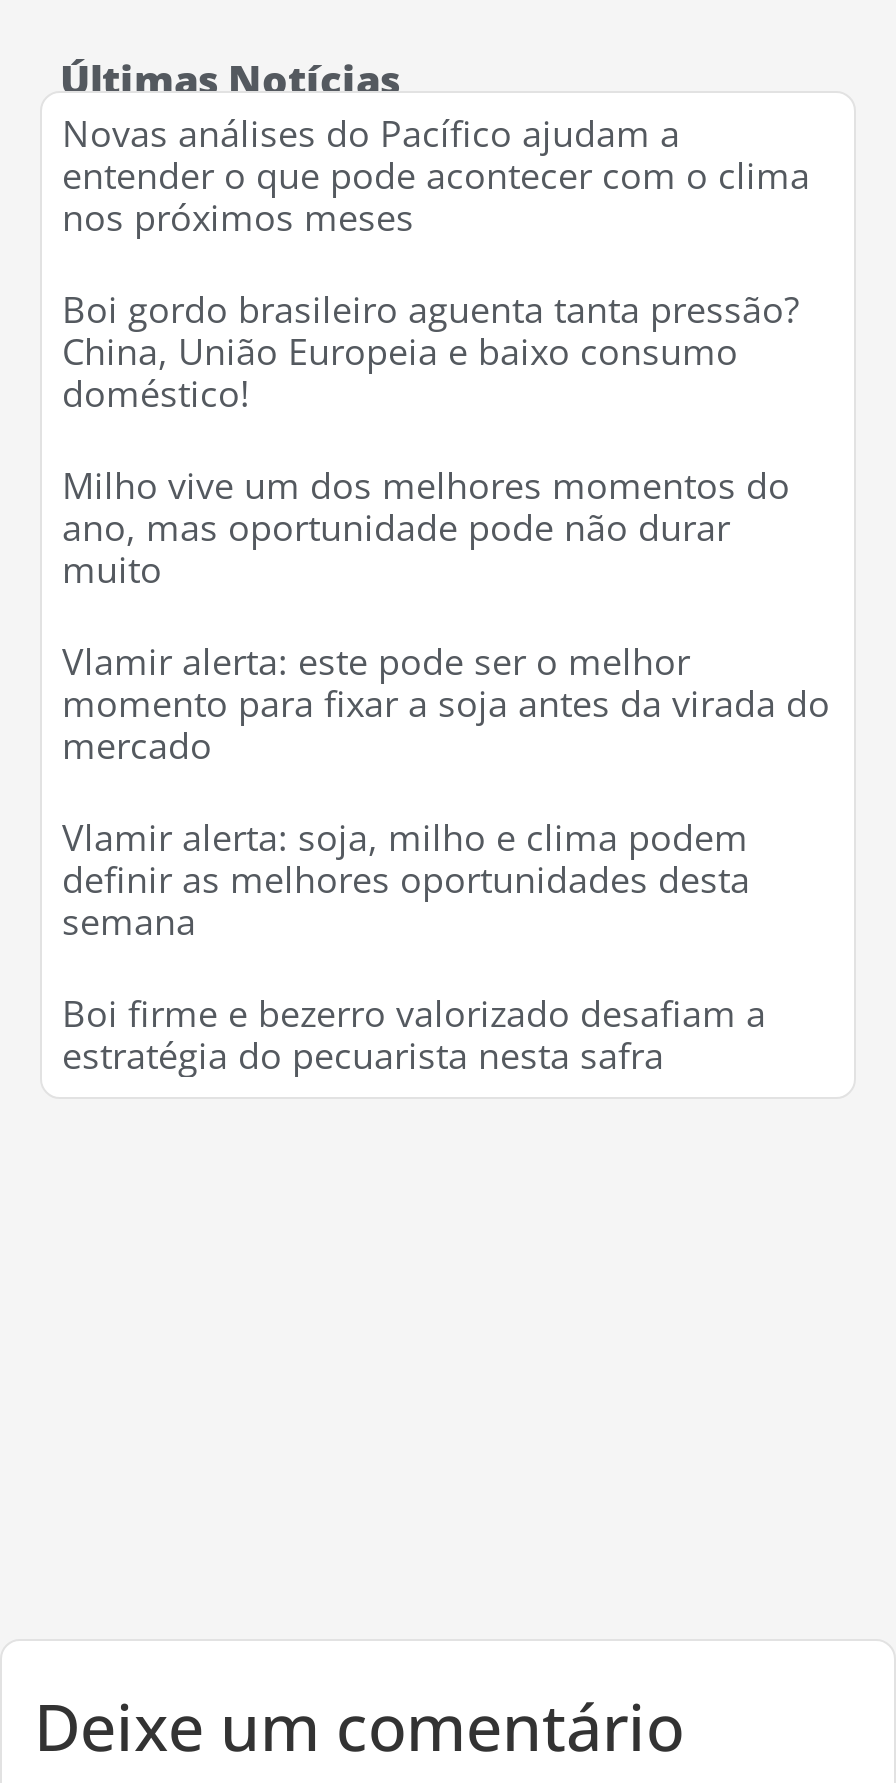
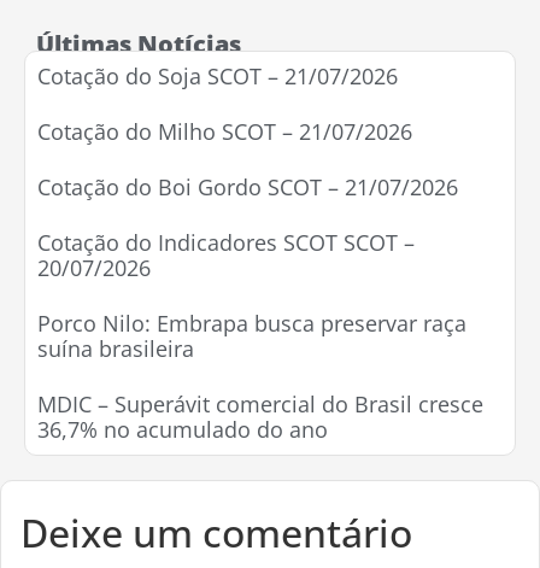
[62,110,810,242] Novas análises do Pacífico ajudam a | entender o que pode acontecer com o clima | nos próximos meses -> [37,62,398,91] Cotação do Soja SCOT – 21/07/2026
[62,286,800,418] Boi gordo brasileiro aguenta tanta pressão? | China, União Europeia e baixo consumo | doméstico! -> [37,117,412,146] Cotação do Milho SCOT – 21/07/2026
[62,462,790,594] Milho vive um dos melhores momentos do | ano, mas oportunidade pode não durar | muito -> [37,173,458,202] Cotação do Boi Gordo SCOT – 21/07/2026
[62,638,830,770] Vlamir alerta: este pode ser o melhor | momento para fixar a soja antes da virada do | mercado -> [37,228,415,283] Cotação do Indicadores SCOT SCOT – | 20/07/2026
[62,814,750,946] Vlamir alerta: soja, milho e clima podem | definir as melhores oportunidades desta | semana -> [37,309,466,363] Porco Nilo: Embrapa busca preservar raça | suína brasileira
[62,990,766,1080] Boi firme e bezerro valorizado desafiam a | estratégia do pecuarista nesta safra -> [37,390,483,444] MDIC – Superávit comercial do Brasil cresce | 36,7% no acumulado do ano

